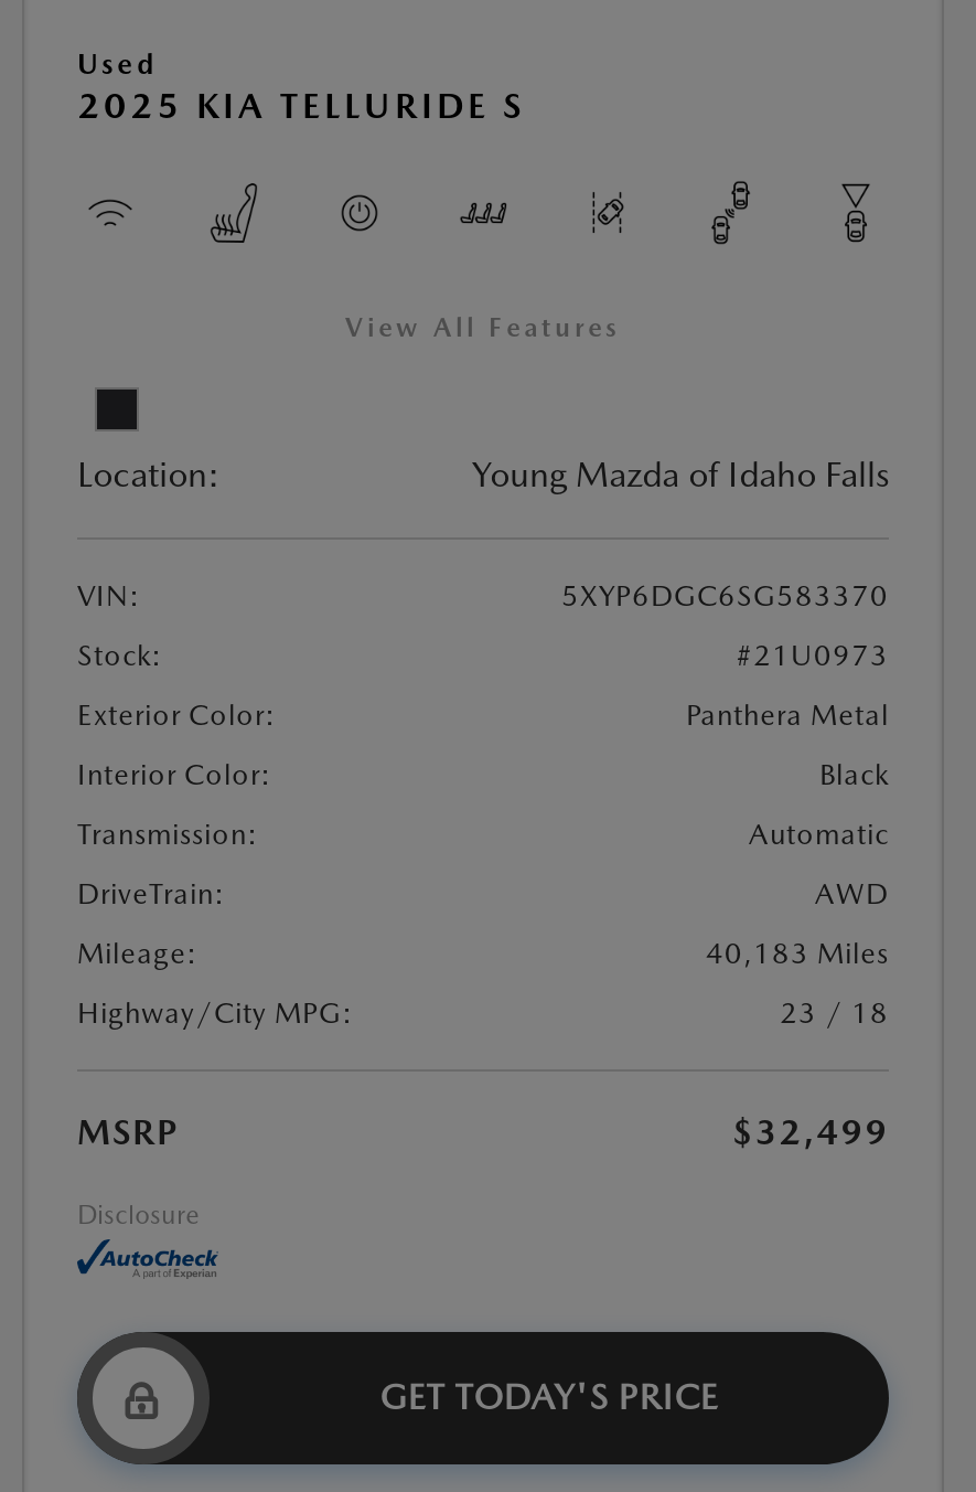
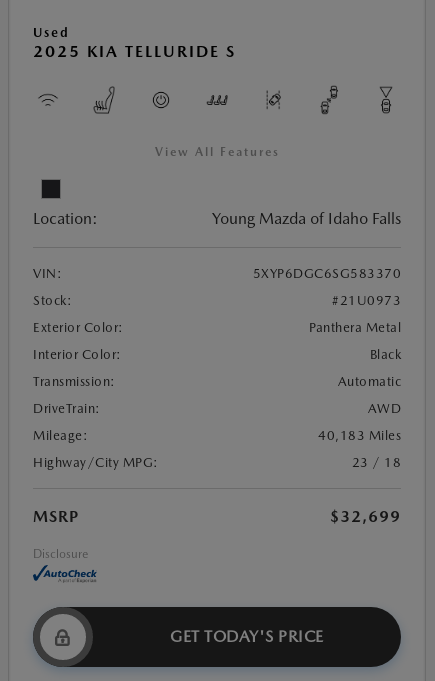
[732,1111,889,1153] $32,499 -> [330,507,401,526] $32,699

